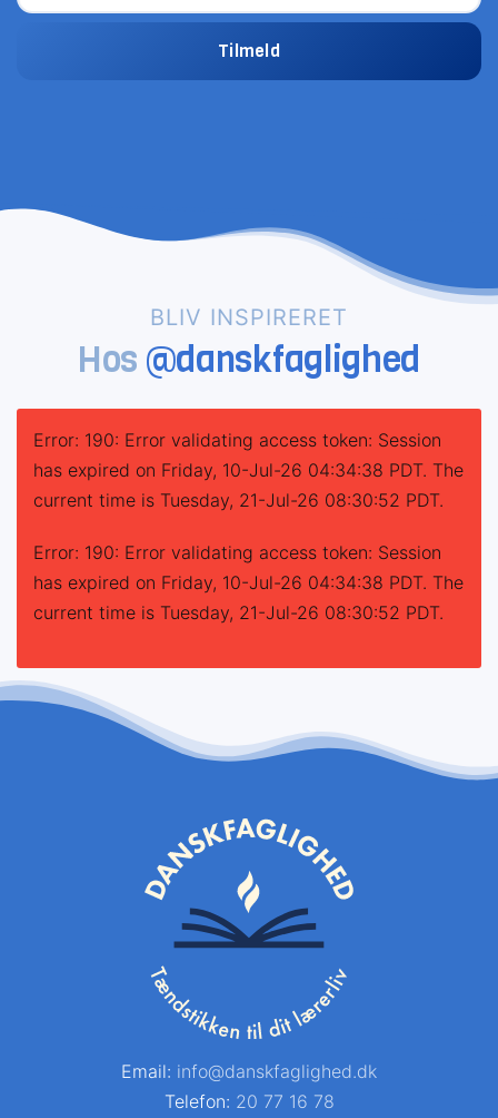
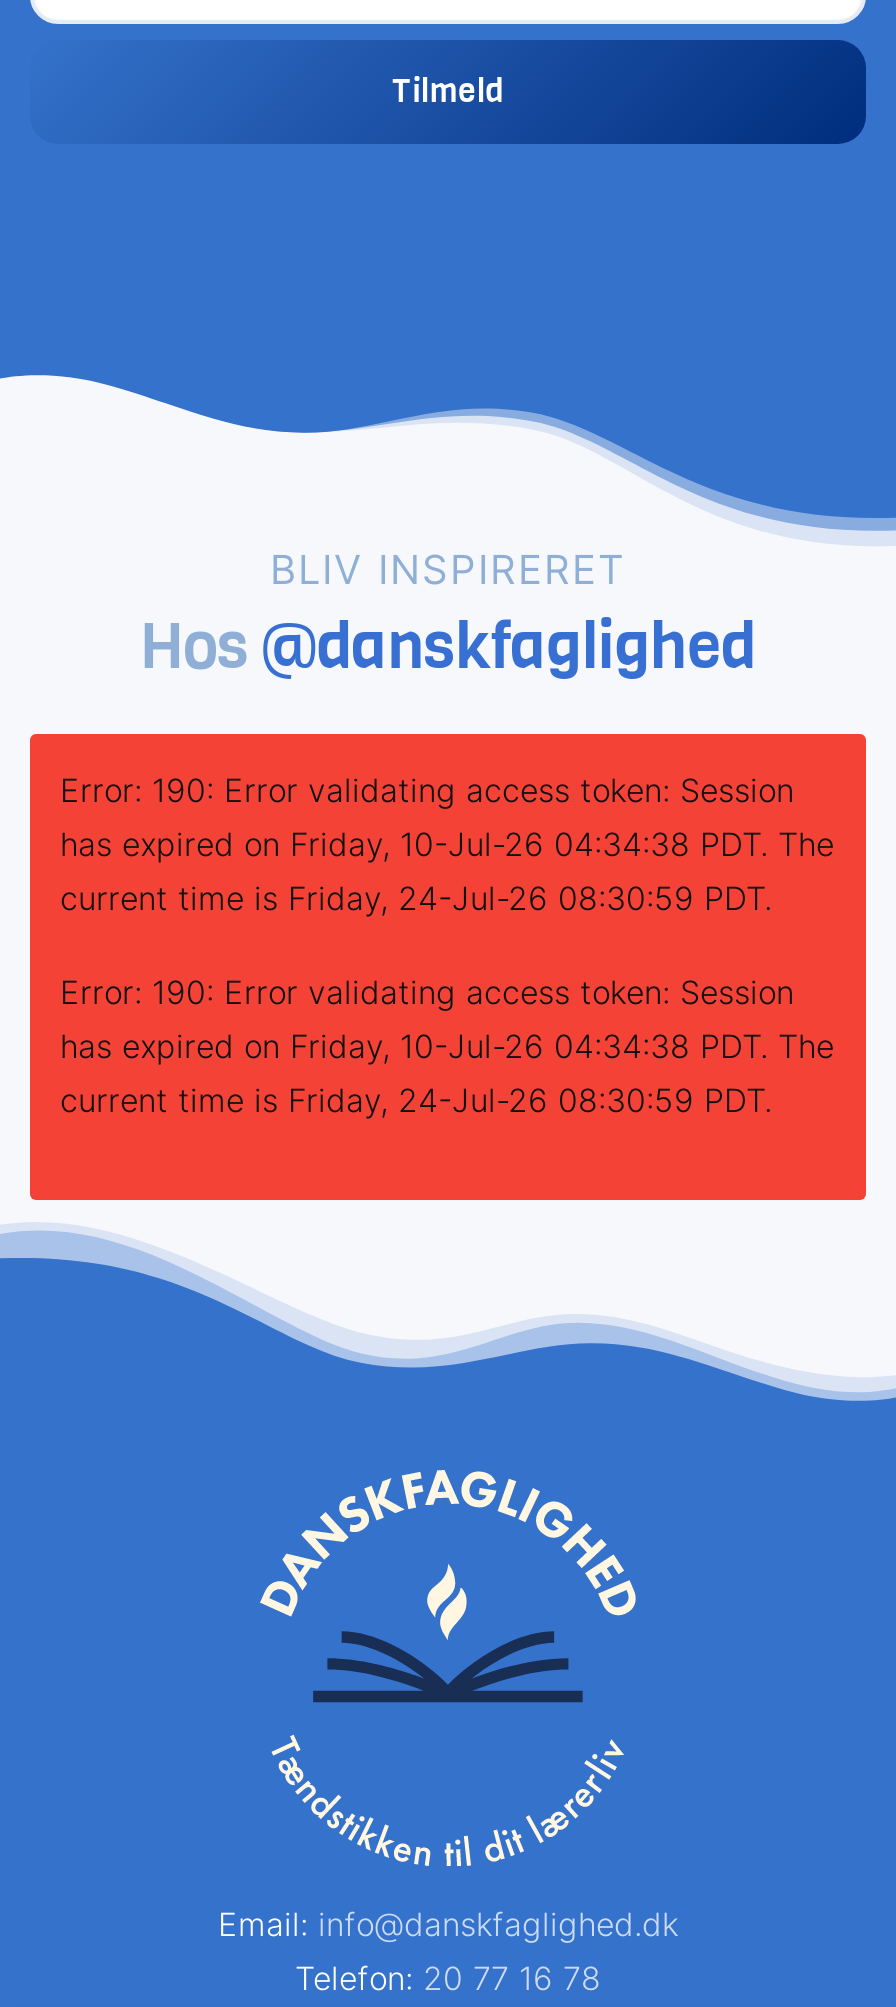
[33,488,444,511] current time is Tuesday, 21-Jul-26 08:30:52 PDT. -> [60,877,772,917] current time is Friday, 24-Jul-26 08:30:59 PDT.
[33,602,444,624] current time is Tuesday, 21-Jul-26 08:30:52 PDT. -> [60,1081,772,1121] current time is Friday, 24-Jul-26 08:30:59 PDT.

